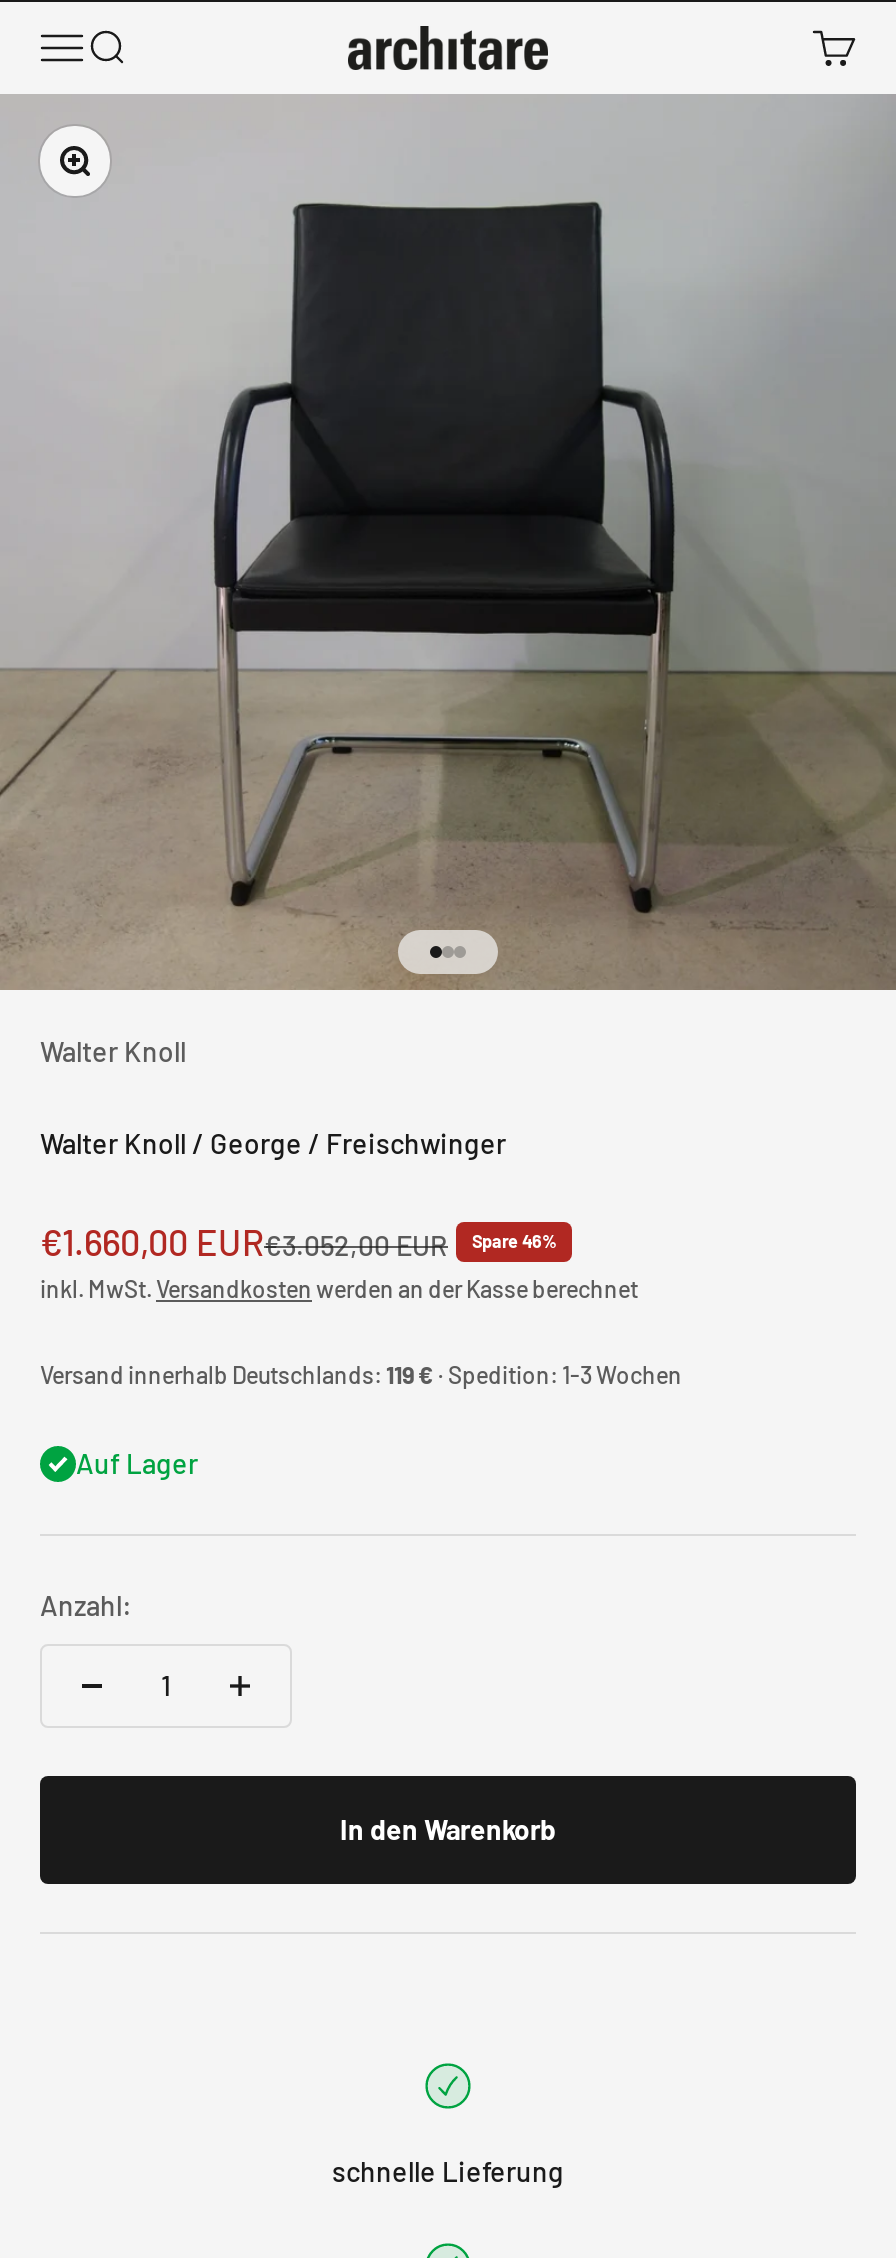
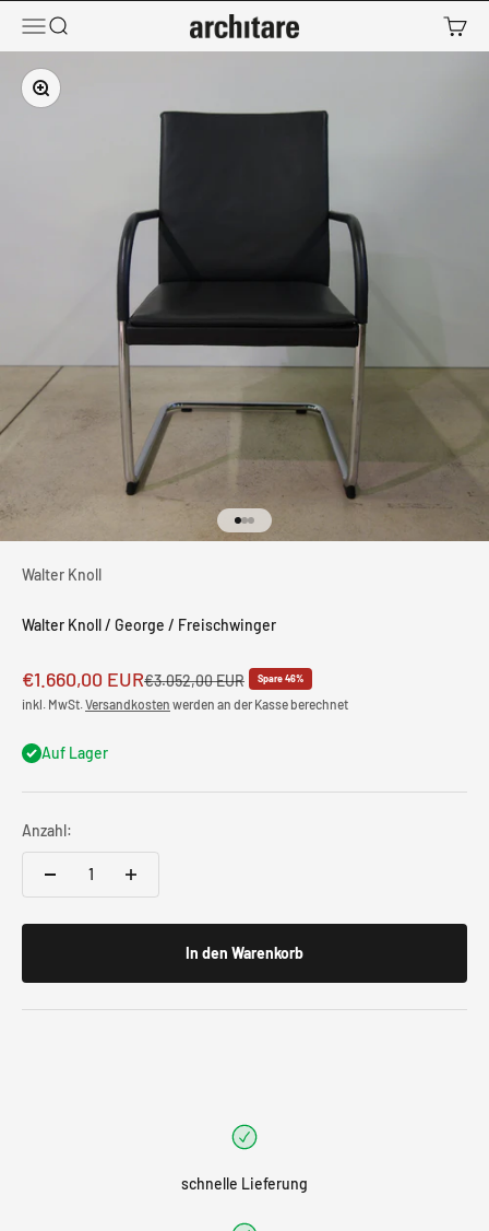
[40,1360,682,1388] Versand innerhalb Deutschlands: 119 €· Spedition: 1-3 Wochen -> none
moved [40,1446,556,1846] -> [22,743,303,962]: Auf Lager | Anzahl: | In den Warenkorb

